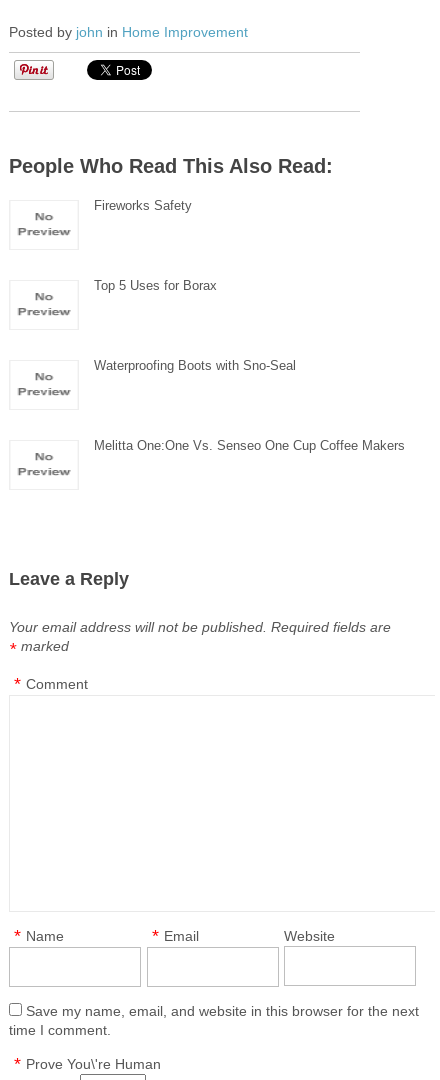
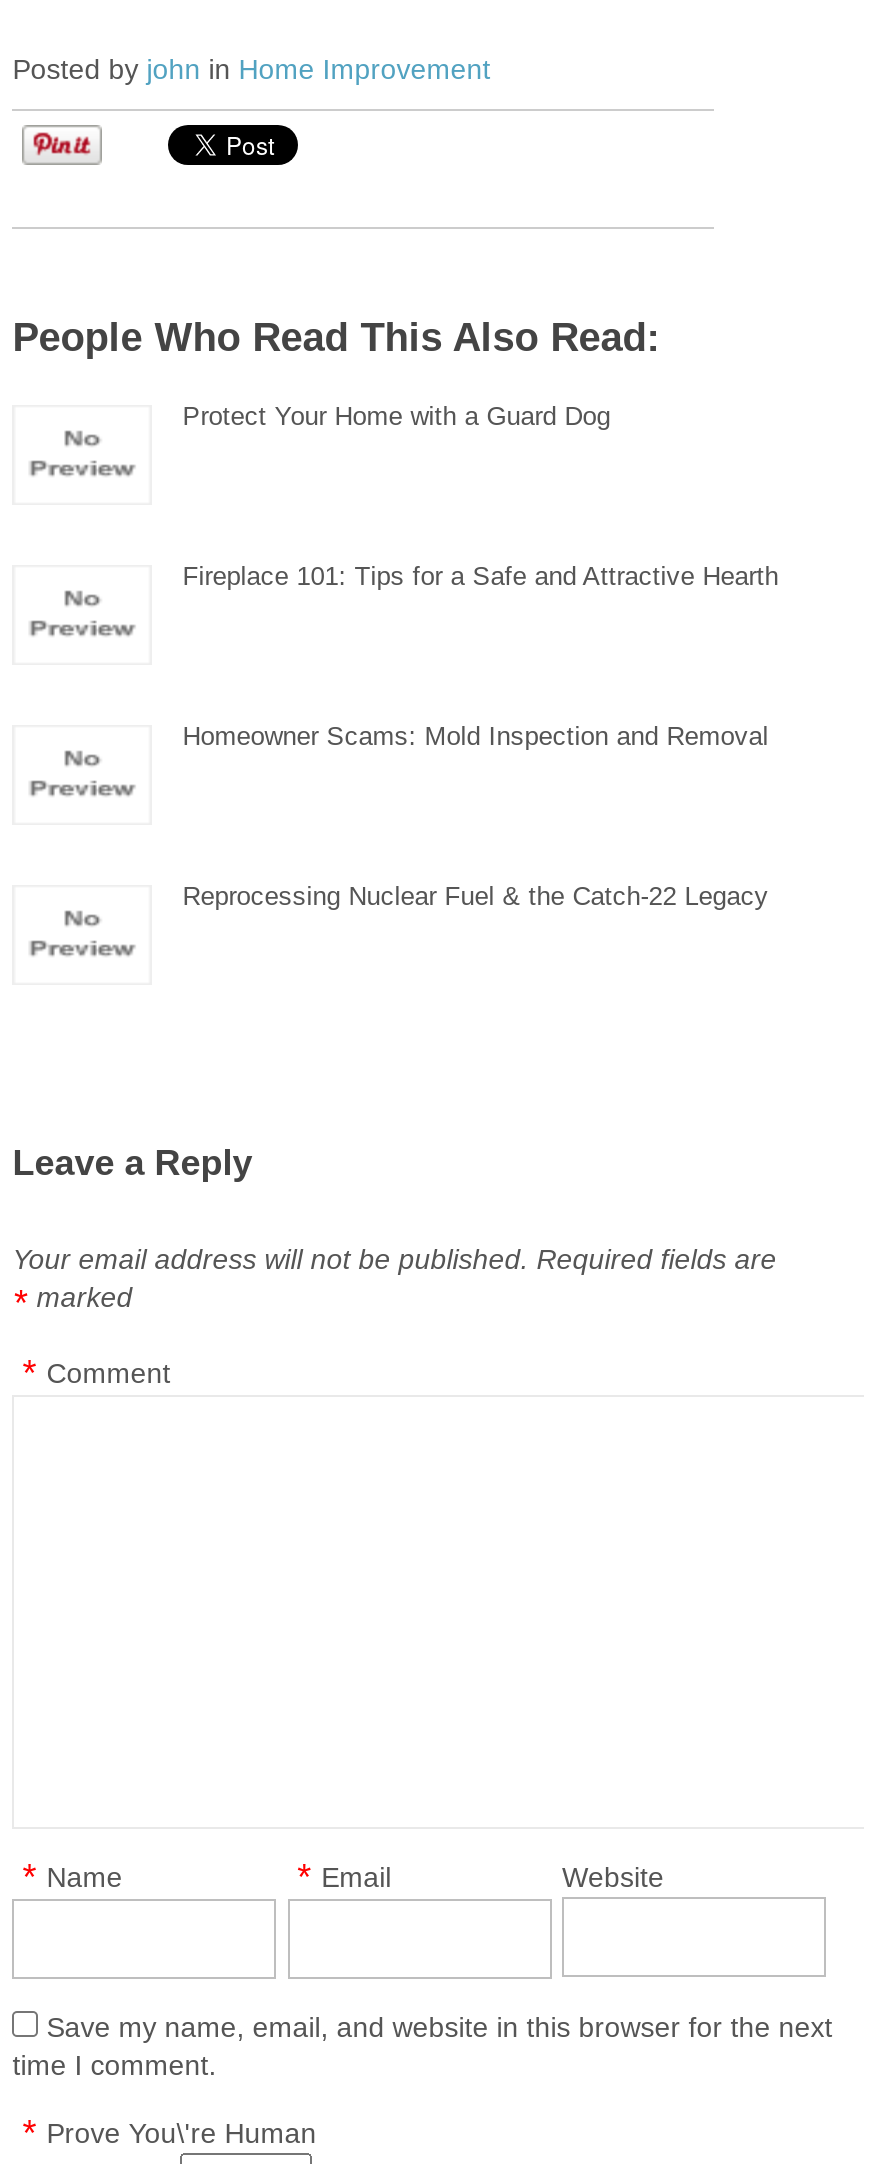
[94,198,192,213] Fireworks Safety -> [182,401,610,431] Protect Your Home with a Guard Dog
[94,278,217,293] Top 5 Uses for Borax -> [182,561,778,591] Fireplace 101: Tips for a Safe and Attractive Hearth
[94,358,296,373] Waterproofing Boots with Sno-Seal -> [182,721,768,751] Homeowner Scams: Mold Inspection and Removal
[94,438,405,453] Melitta One:One Vs. Senseo One Cup Coffee Makers -> [182,881,768,911] Reprocessing Nuclear Fuel & the Catch-22 Legacy

